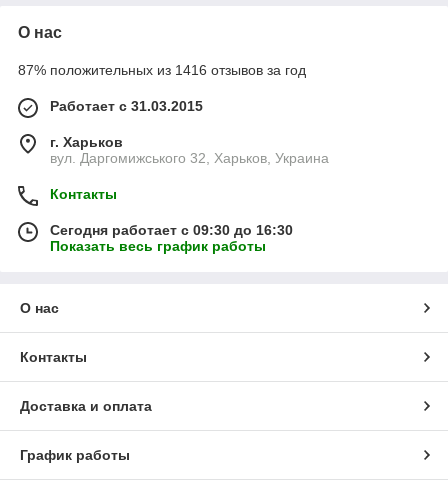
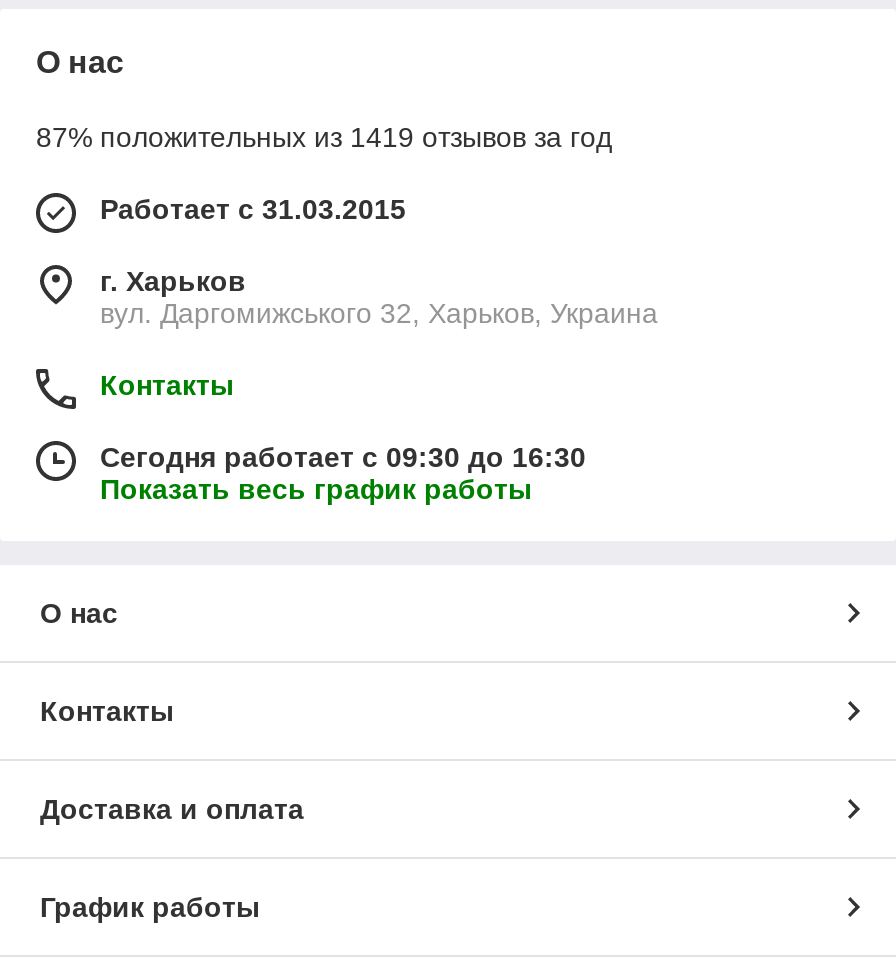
[18,62,306,78] 87% положительных из 1416 отзывов за год -> [36,121,612,153] 87% положительных из 1419 отзывов за год

